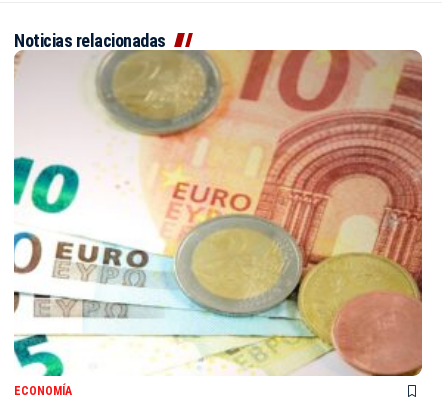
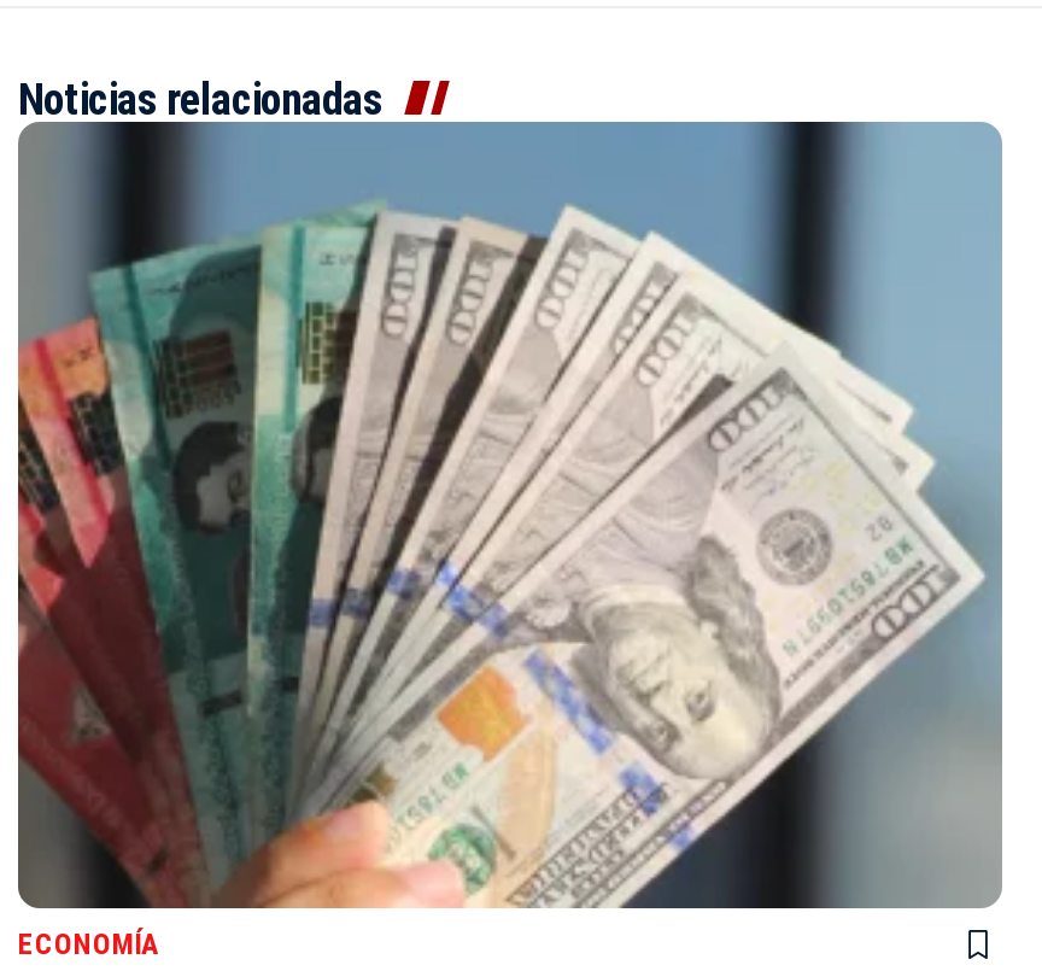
[13,47,423,377] [image] -> [16,113,1005,912] [image]

